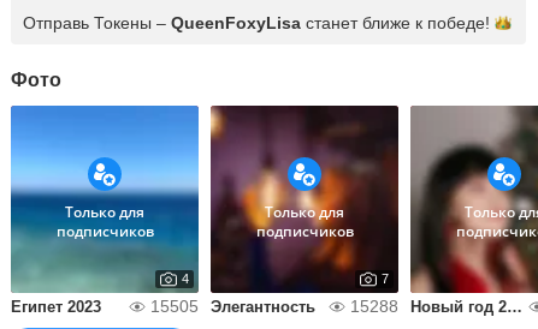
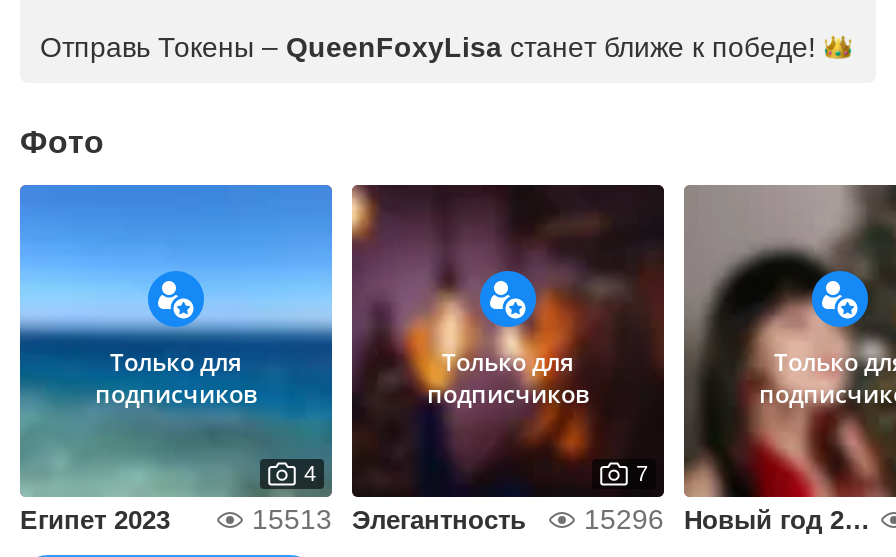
[150,297,199,316] 15505 -> [252,503,332,535] 15513
[350,297,398,316] 15288 -> [584,503,664,535] 15296

